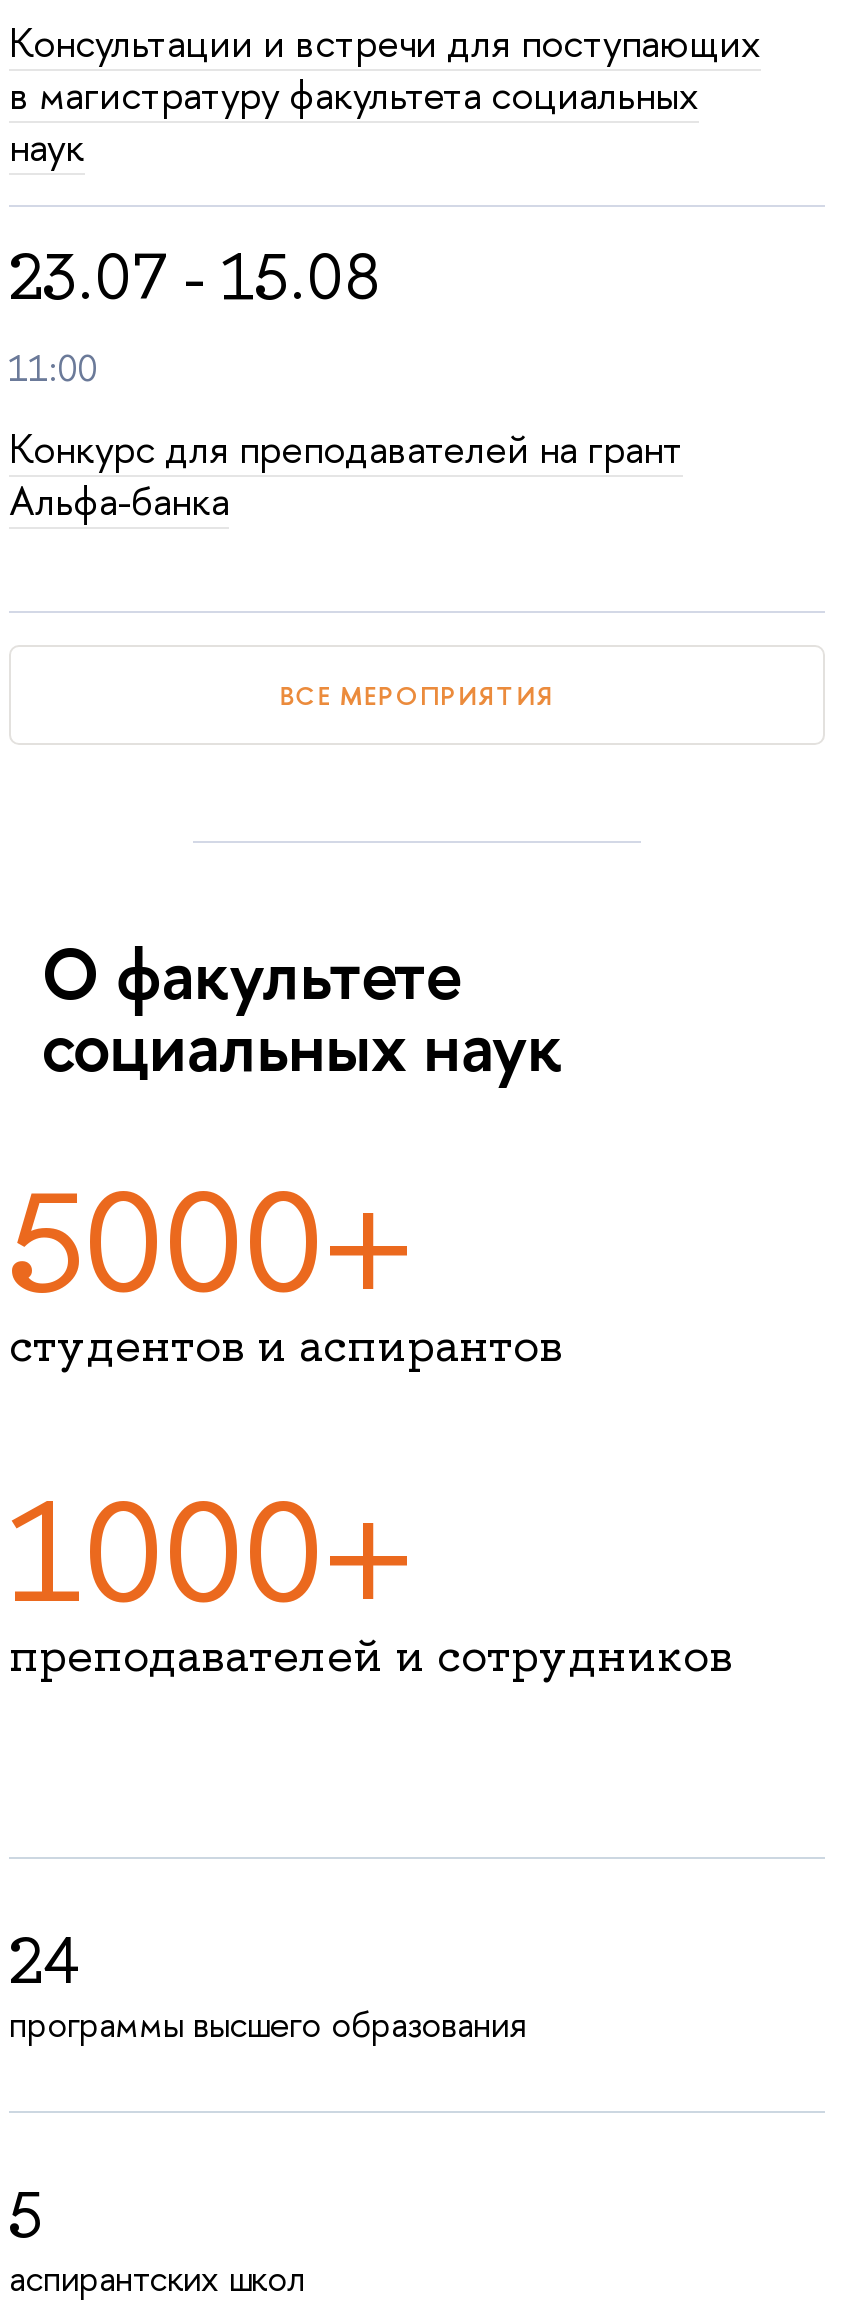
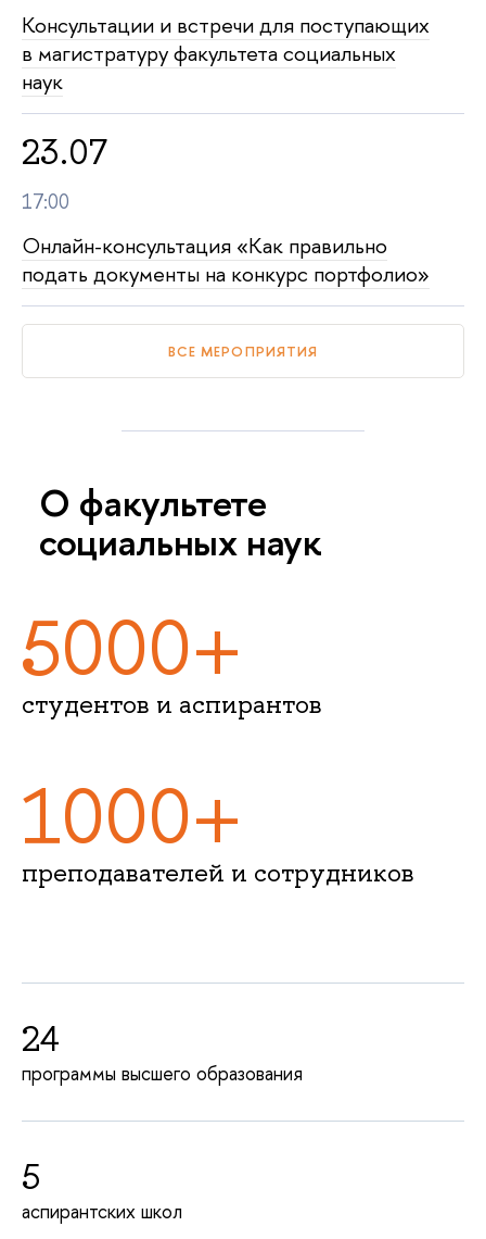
[9,235,379,394] 23.07 - 15.08 | 11:00 -> [22,129,107,216] 23.07 | 17:00
[9,422,683,528] Конкурс для преподавателей на грант | Альфа-банка -> [22,231,430,289] Онлайн-консультация «Как правильно | подать документы на конкурс портфолио»

